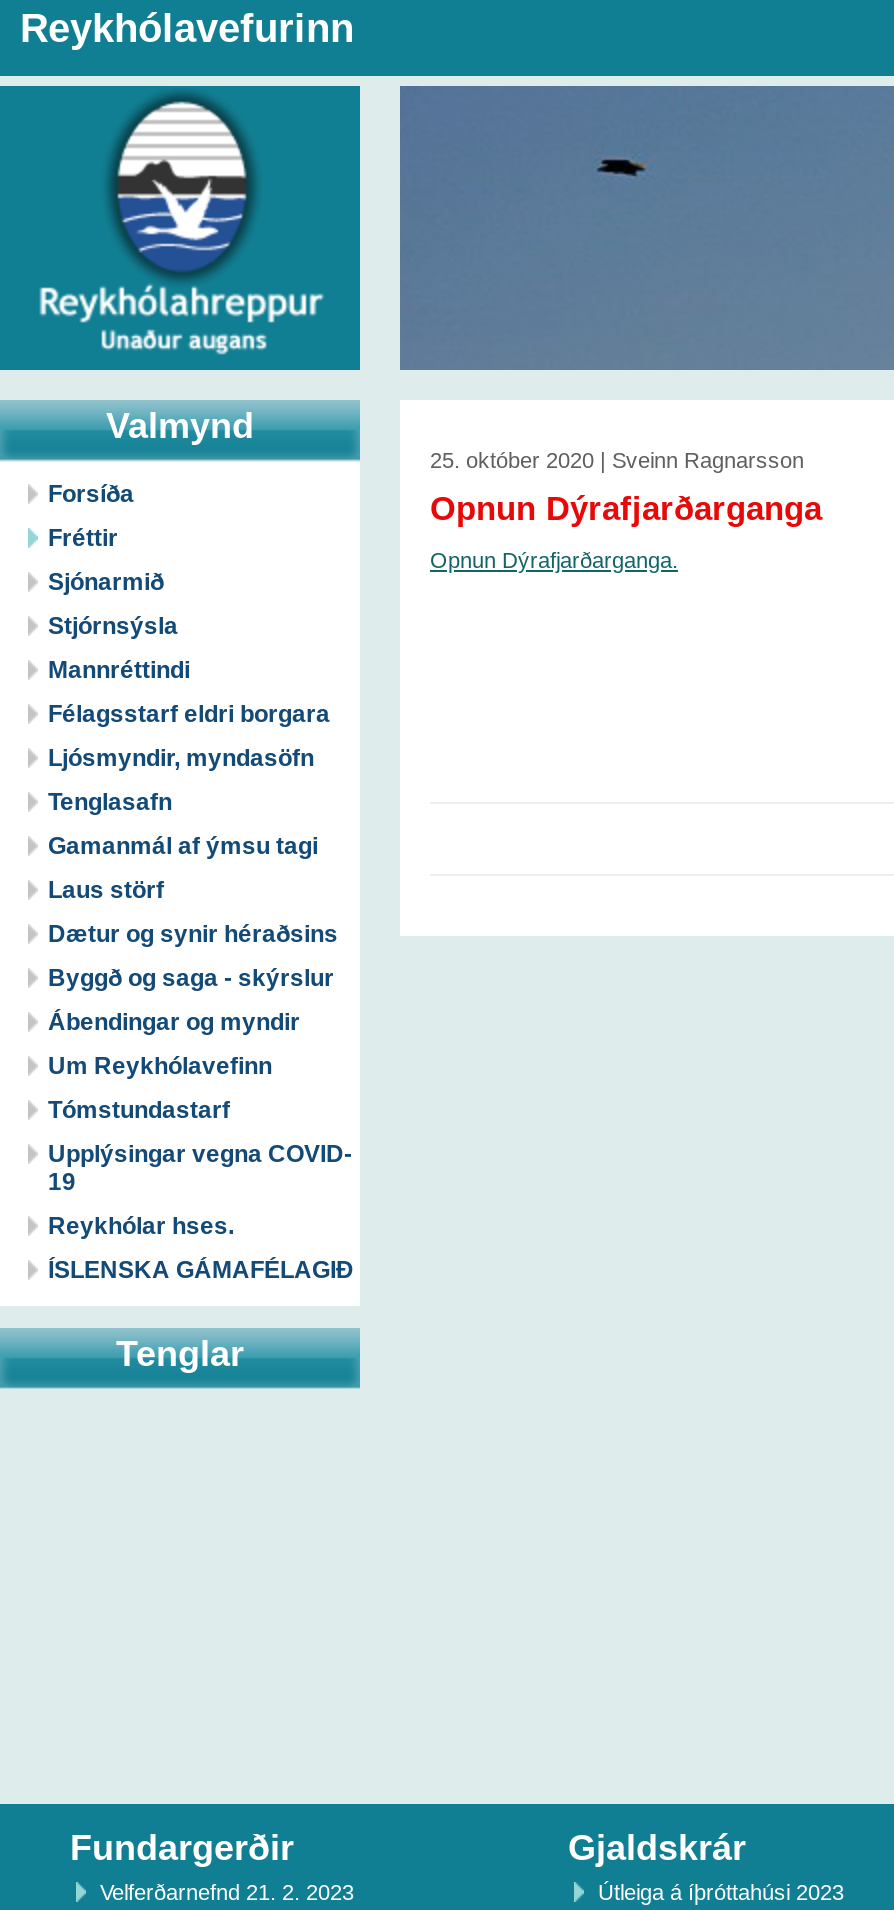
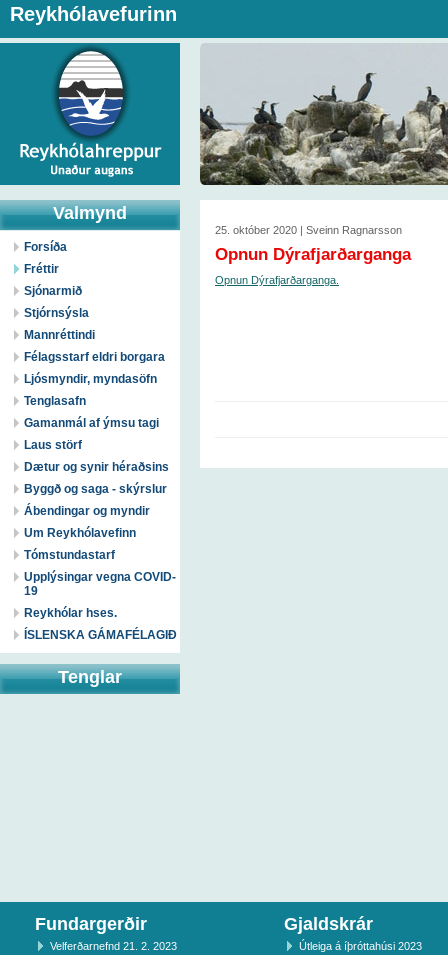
none -> [199,43,445,186] [image]

